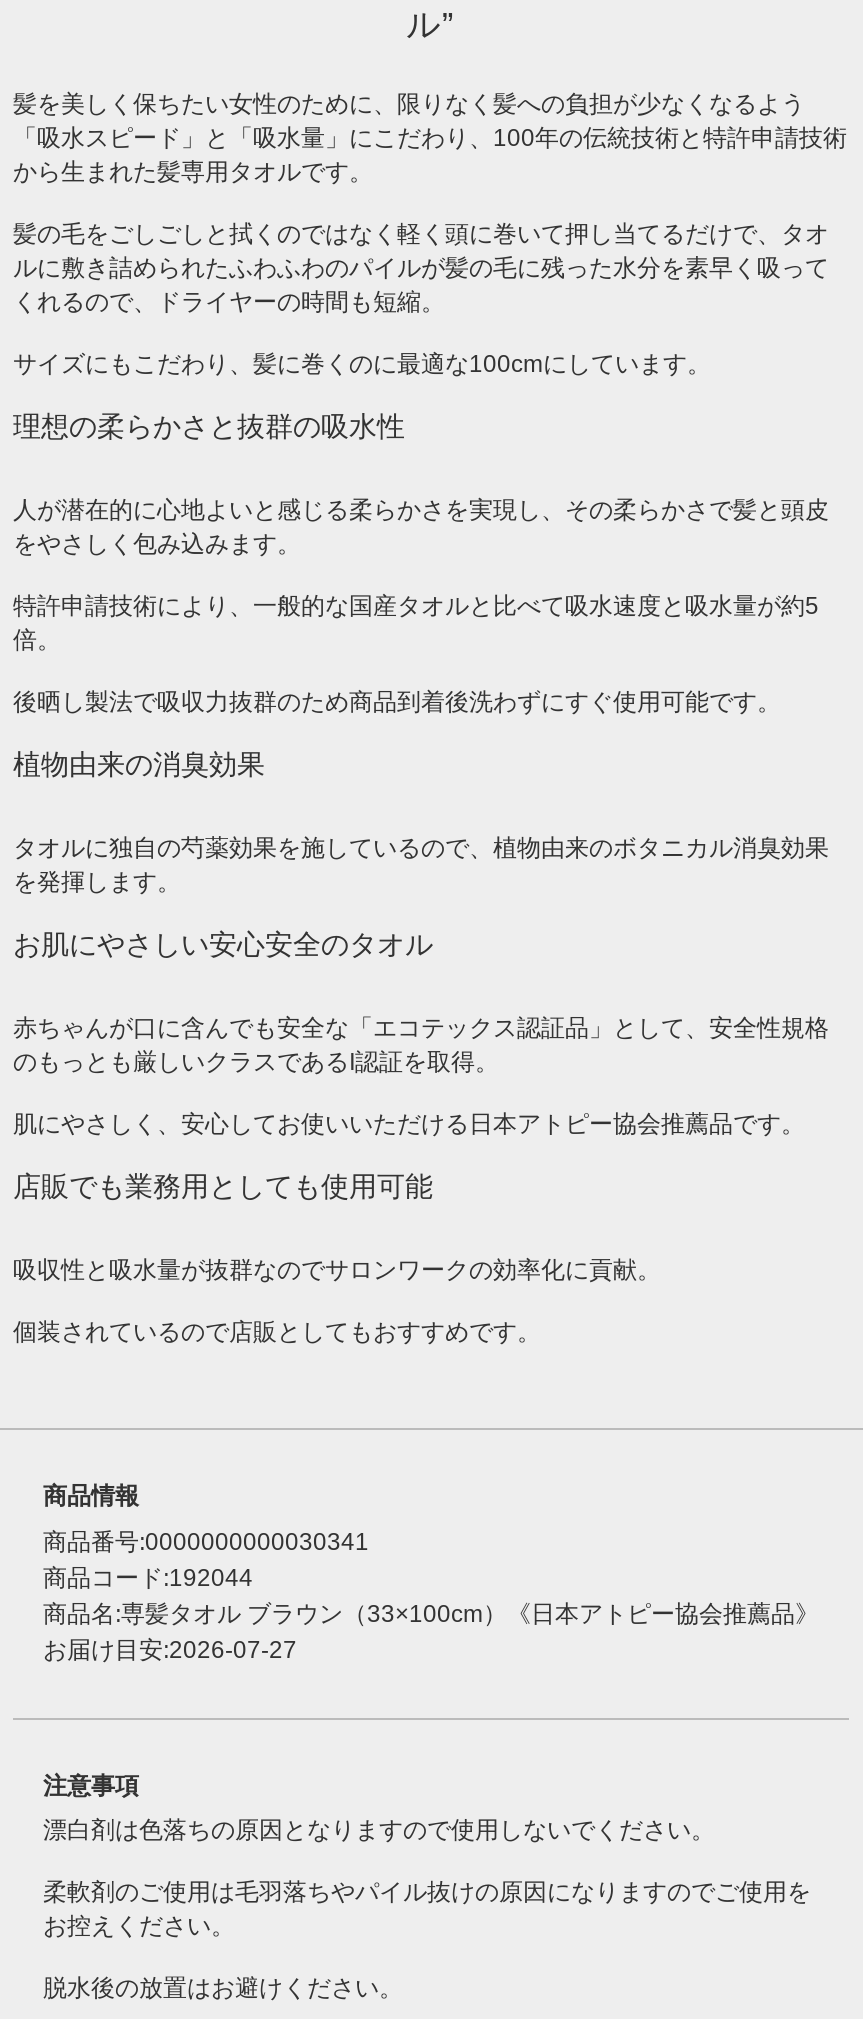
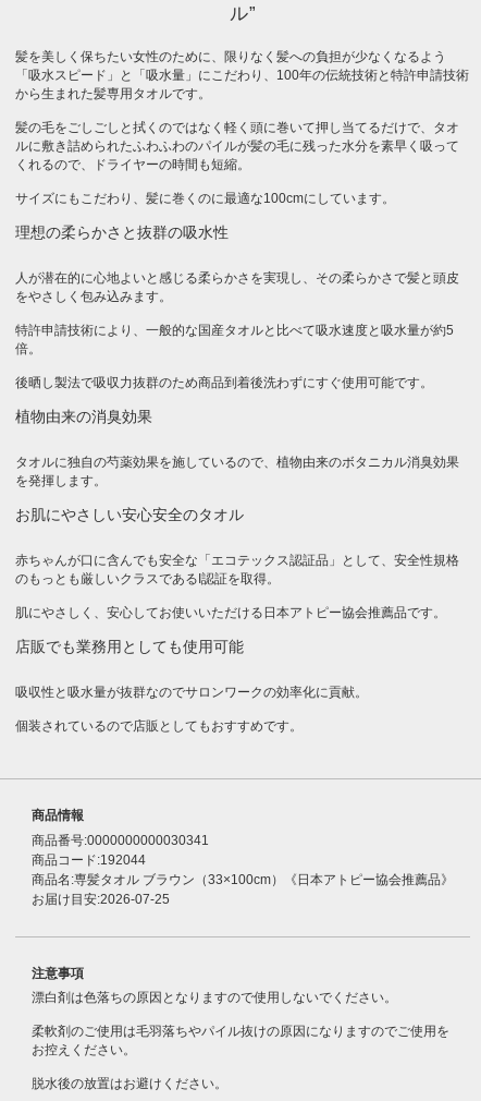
[43,1636,297,1664] お届け目安:2026-07-27 -> [32,892,170,907] お届け目安:2026-07-25

